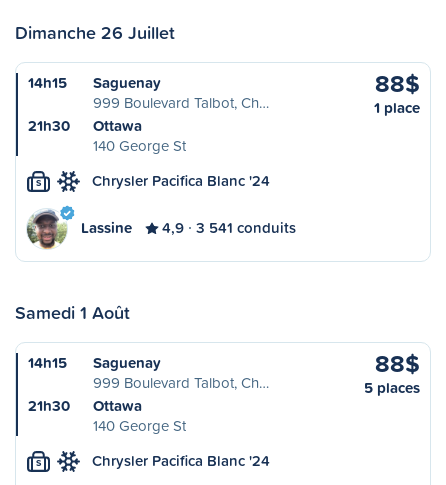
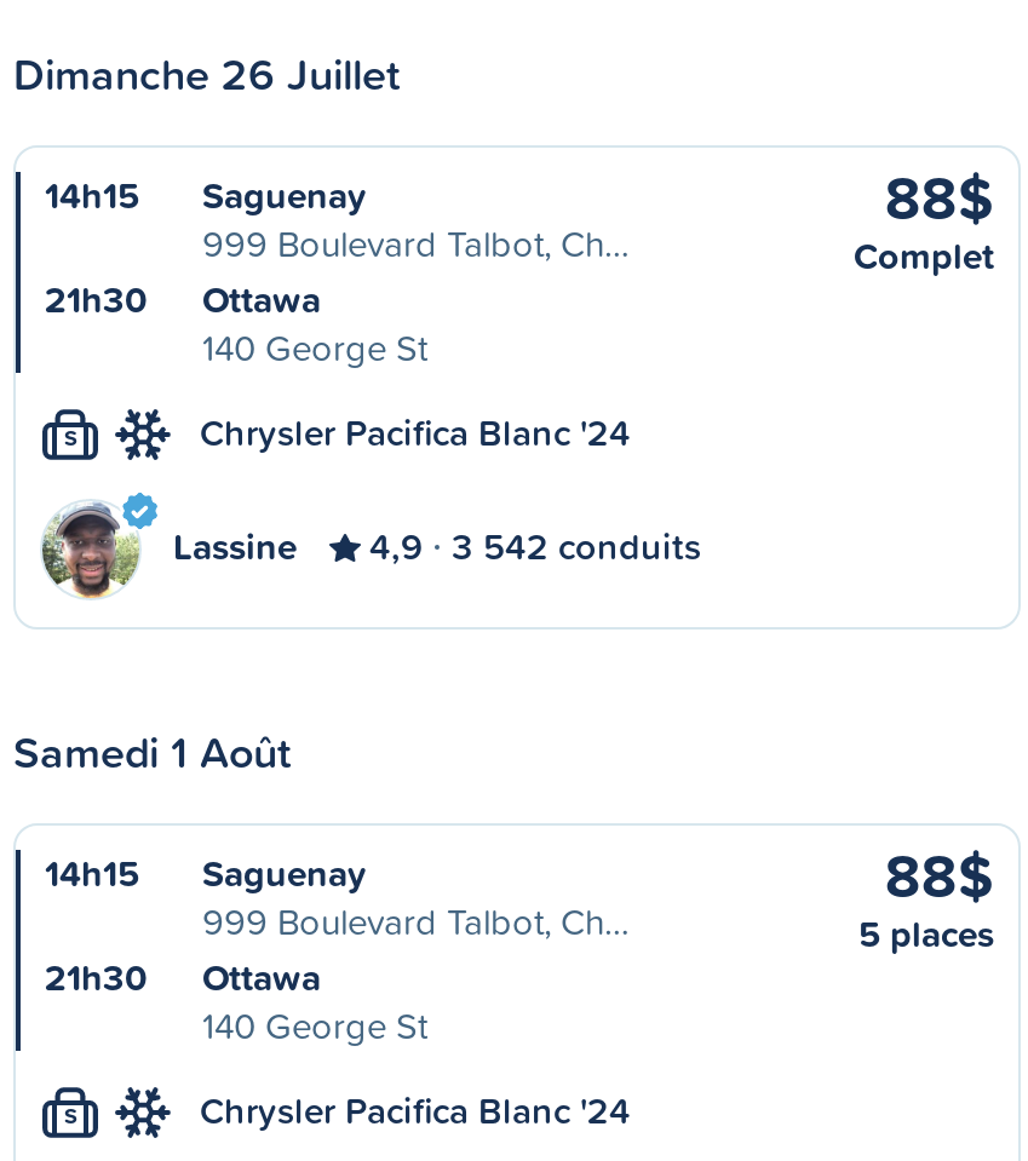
[374,97,420,118] 1 place -> [854,230,994,281] Complet
[81,217,296,238] Lassine 4,9 3 541 conduits -> [173,521,701,571] Lassine 4,9 3 542 conduits

